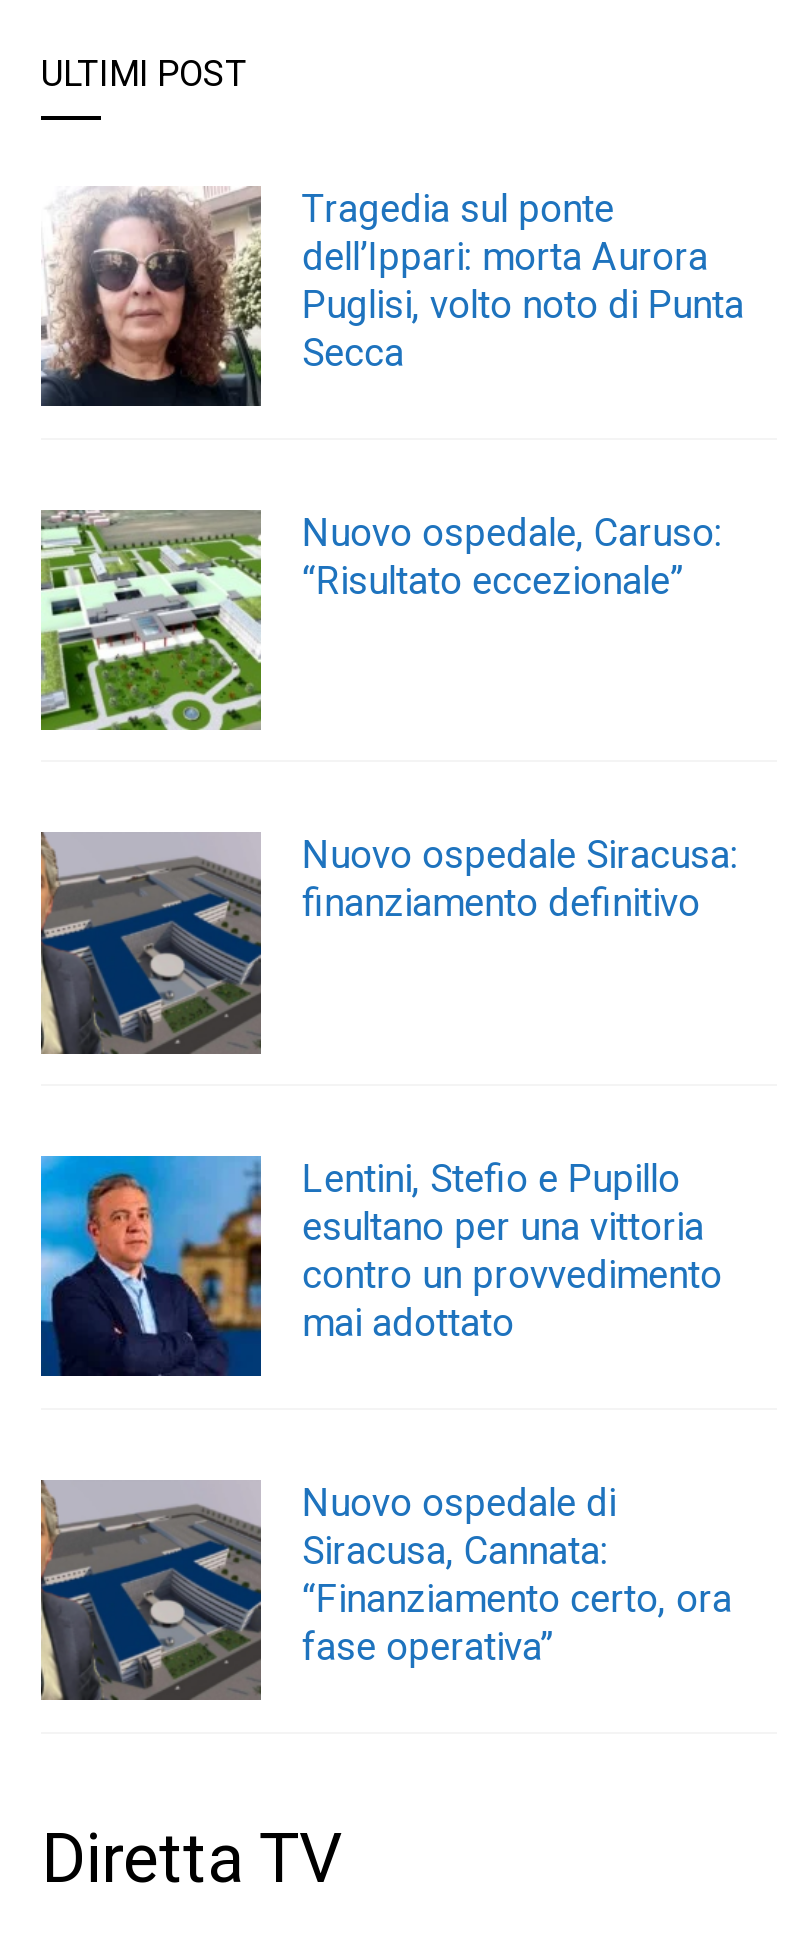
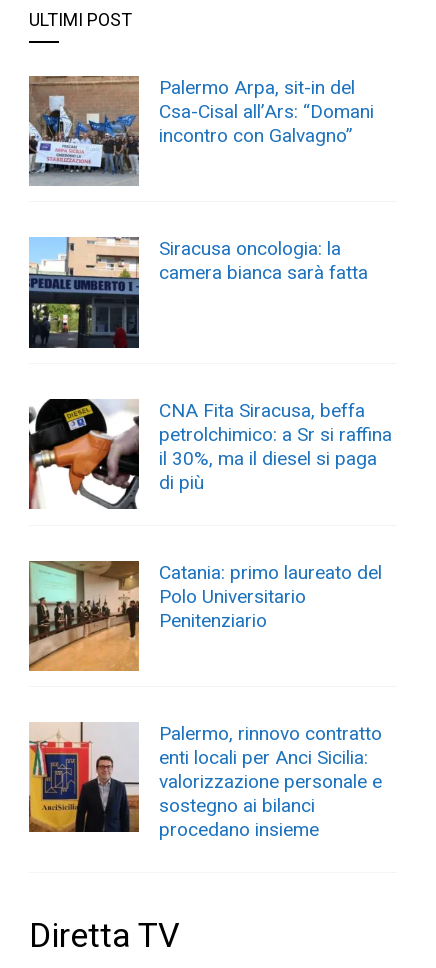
[41,186,744,406] [image] | Tragedia sul ponte | dell’Ippari: morta Aurora | Puglisi, volto noto di Punta | Secca -> [28,75,374,186] [image] | Palermo Arpa, sit-in del | Csa-Cisal all’Ars: “Domani | incontro con Galvagno”
[39,508,722,732] [image] | Nuovo ospedale, Caruso: | “Risultato eccezionale” -> [28,237,368,349] [image] | Siracusa oncologia: la | camera bianca sarà fatta
[39,832,738,1056] [image] | Nuovo ospedale Siracusa: | finanziamento definitivo -> [28,398,392,510] [image] | CNA Fita Siracusa, beffa | petrolchimico: a Sr si raffina | il 30%, ma il diesel si paga | di più
[39,1154,722,1380] [image] | Lentini, Stefio e Pupillo | esultano per una vittoria | contro un provvedimento | mai adottato -> [28,560,382,672] [image] | Catania: primo laureato del | Polo Universitario | Penitenziario
[41,1479,732,1704] [image] | Nuovo ospedale di | Siracusa, Cannata: | “Finanziamento certo, ora | fase operativa” -> [29,721,382,841] [image] | Palermo, rinnovo contratto | enti locali per Anci Sicilia: | valorizzazione personale e | sostegno ai bilanci | procedano insieme

